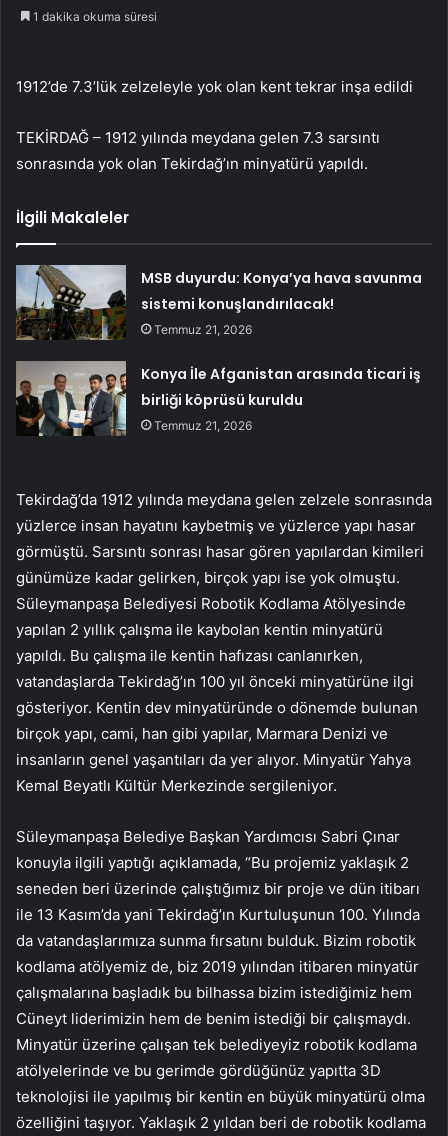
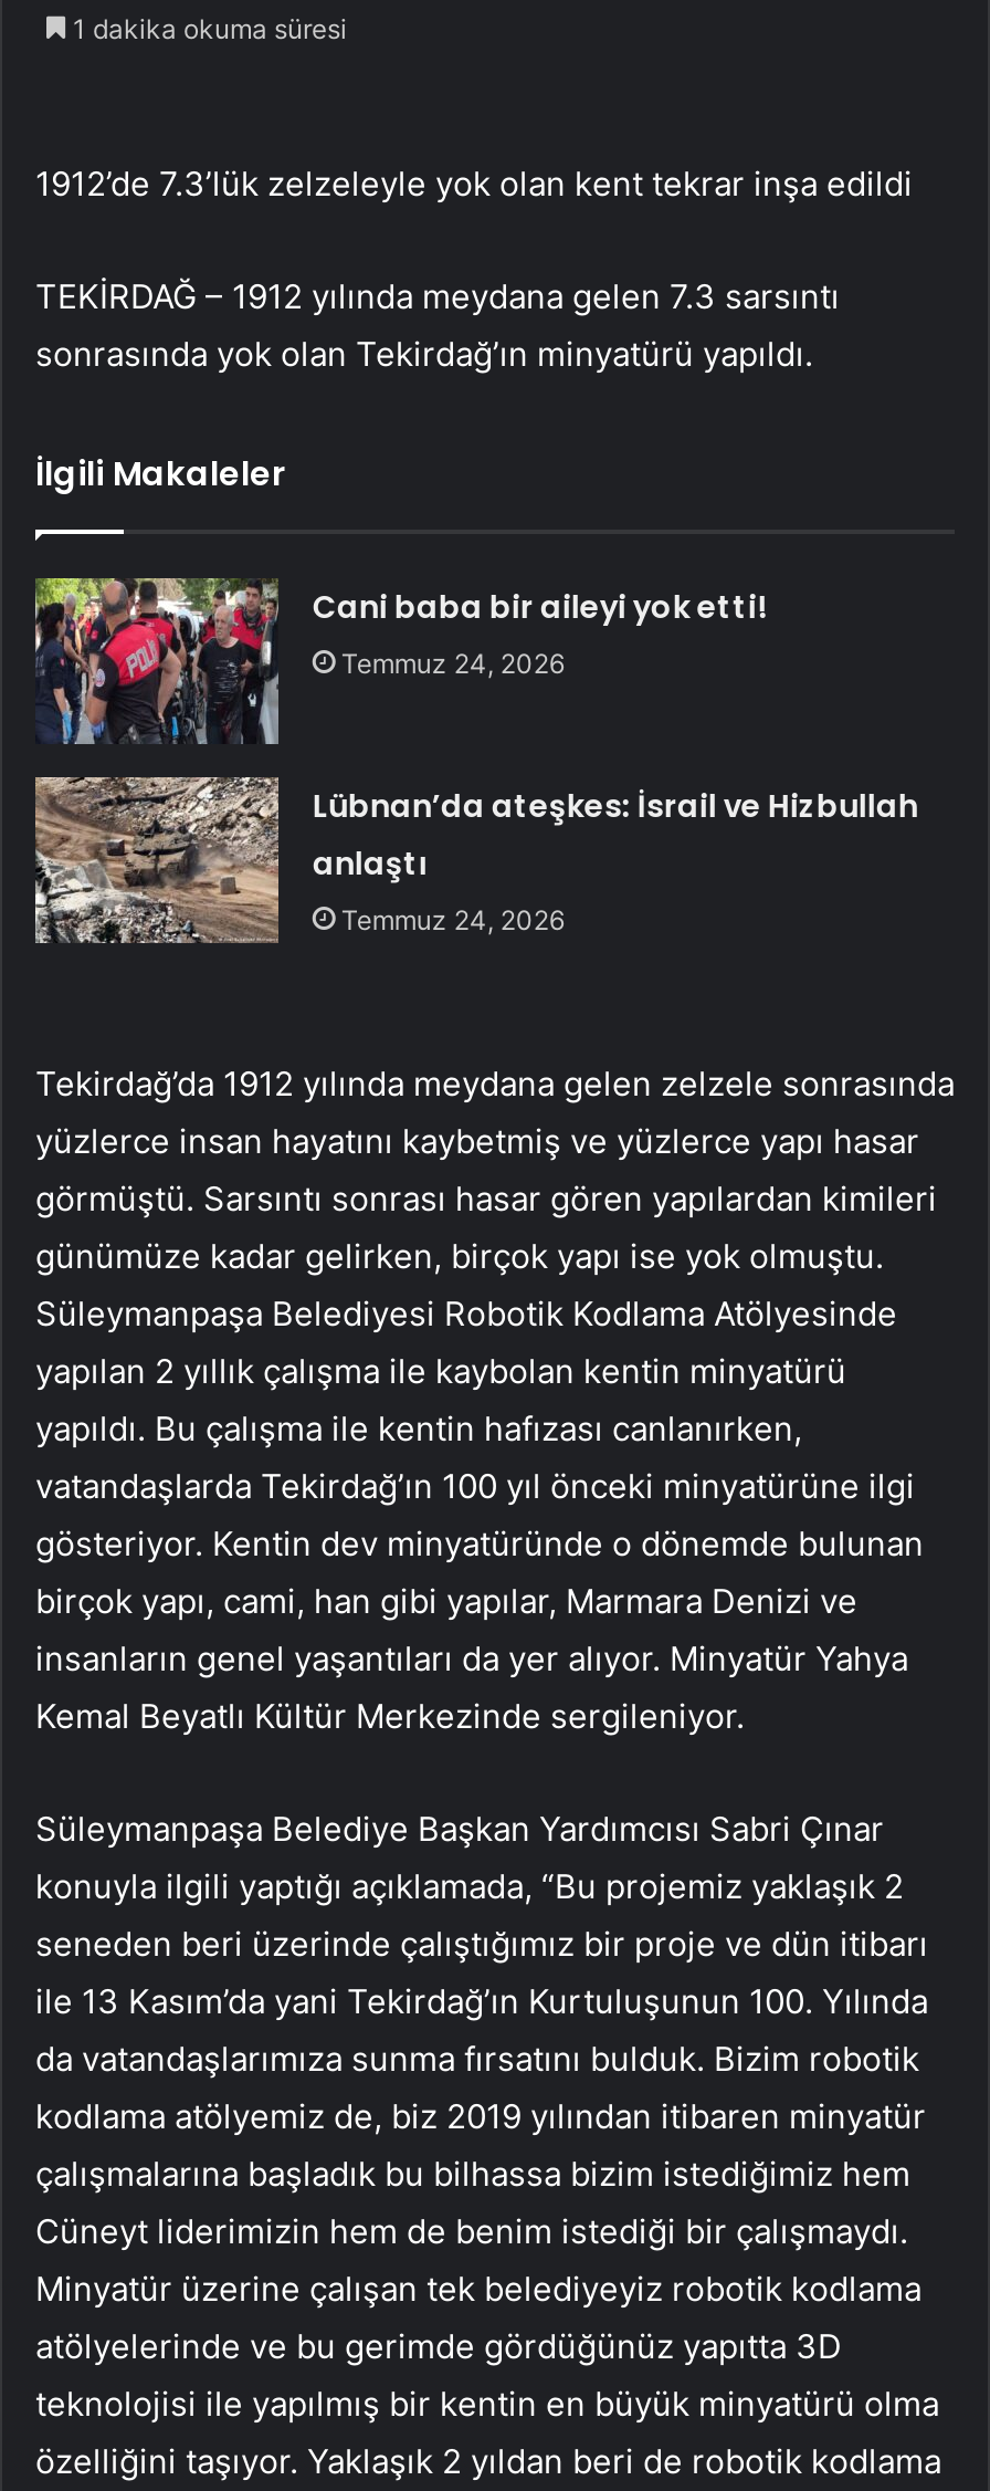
[15,264,422,341] [image] | MSB duyurdu: Konya’ya hava savunma | sistemi konuşlandırılacak! | Temmuz 21, 2026 -> [33,576,765,746] [image] | Cani baba bir aileyi yok etti! | Temmuz 24, 2026
[15,360,421,436] [image] | Konya İle Afganistan arasında ticari iş | birliği köprüsü kuruldu | Temmuz 21, 2026 -> [33,775,918,945] [image] | Lübnan’da ateşkes: İsrail ve Hizbullah | anlaştı | Temmuz 24, 2026

